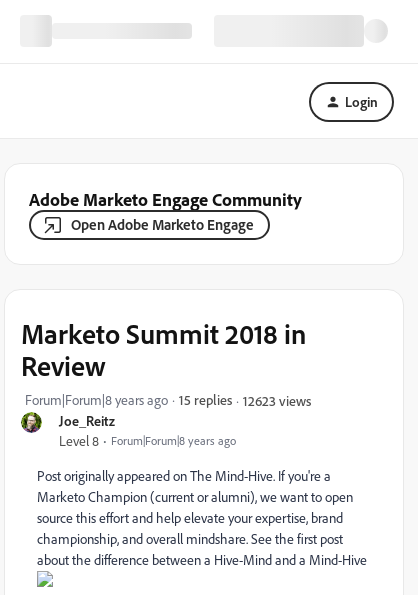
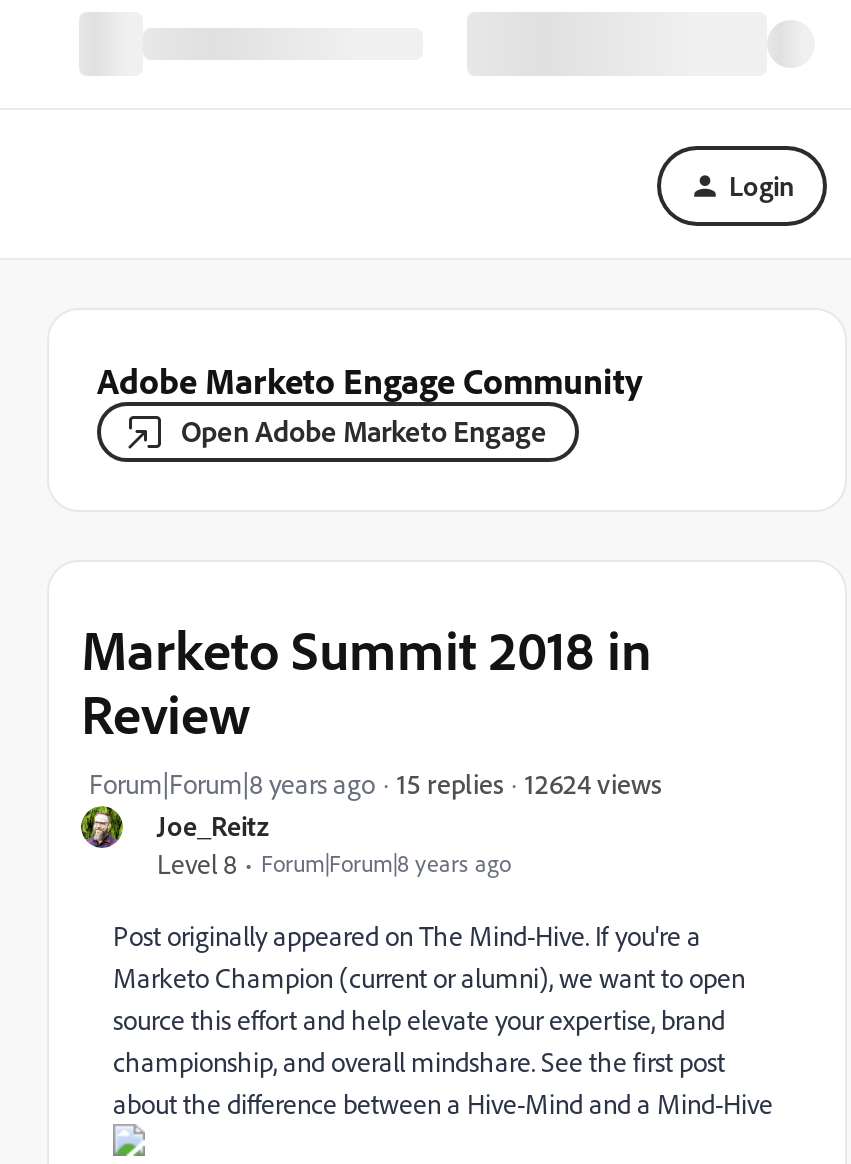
[243,391,311,408] 12623 views -> [525,765,661,799] 12624 views

